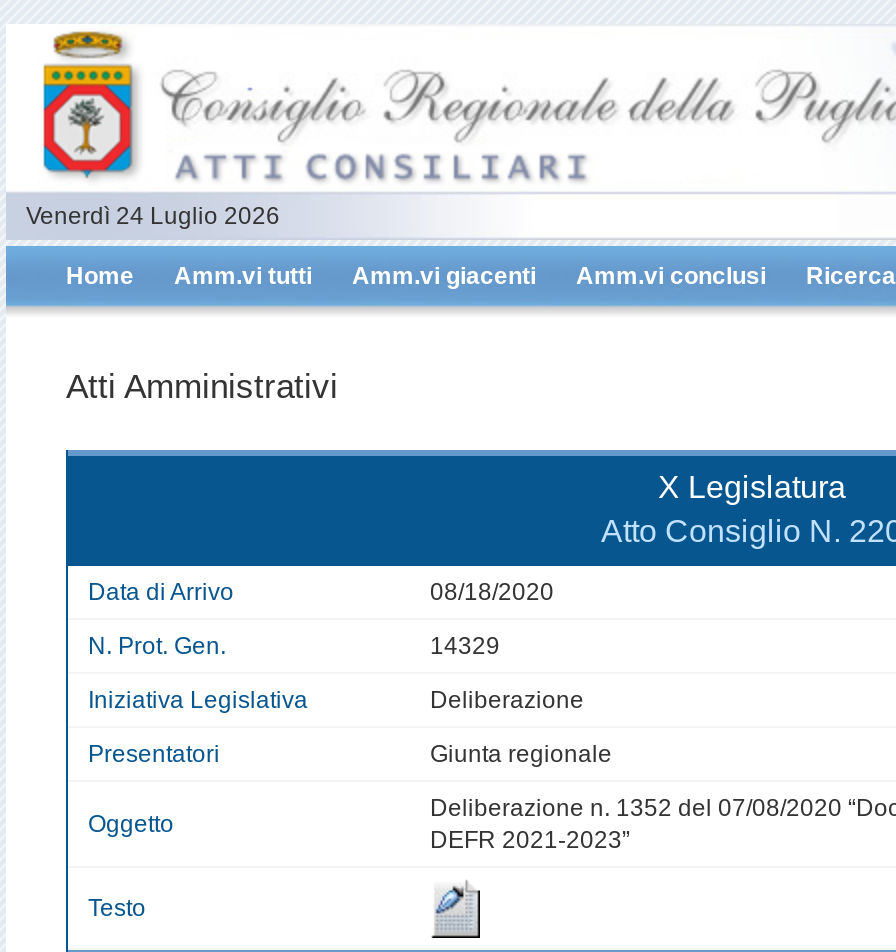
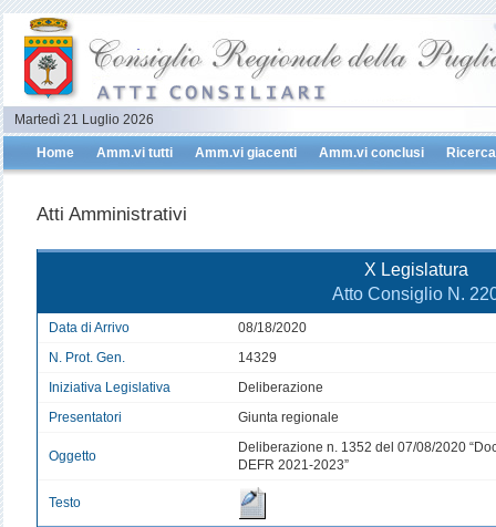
[26,202,280,230] Venerdì 24 Luglio 2026 -> [14,112,154,127] Martedì 21 Luglio 2026

